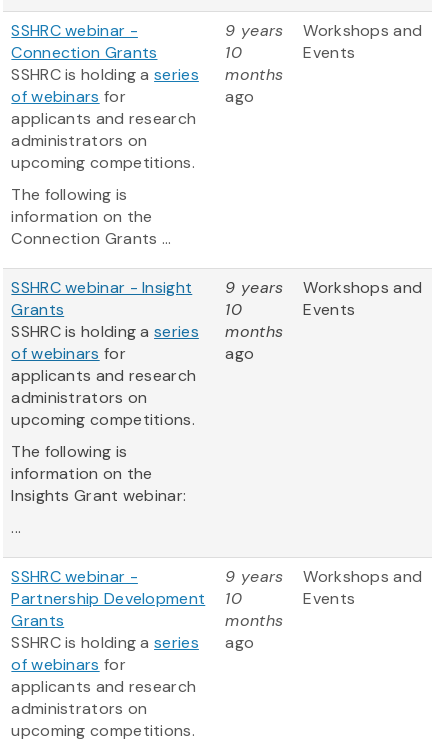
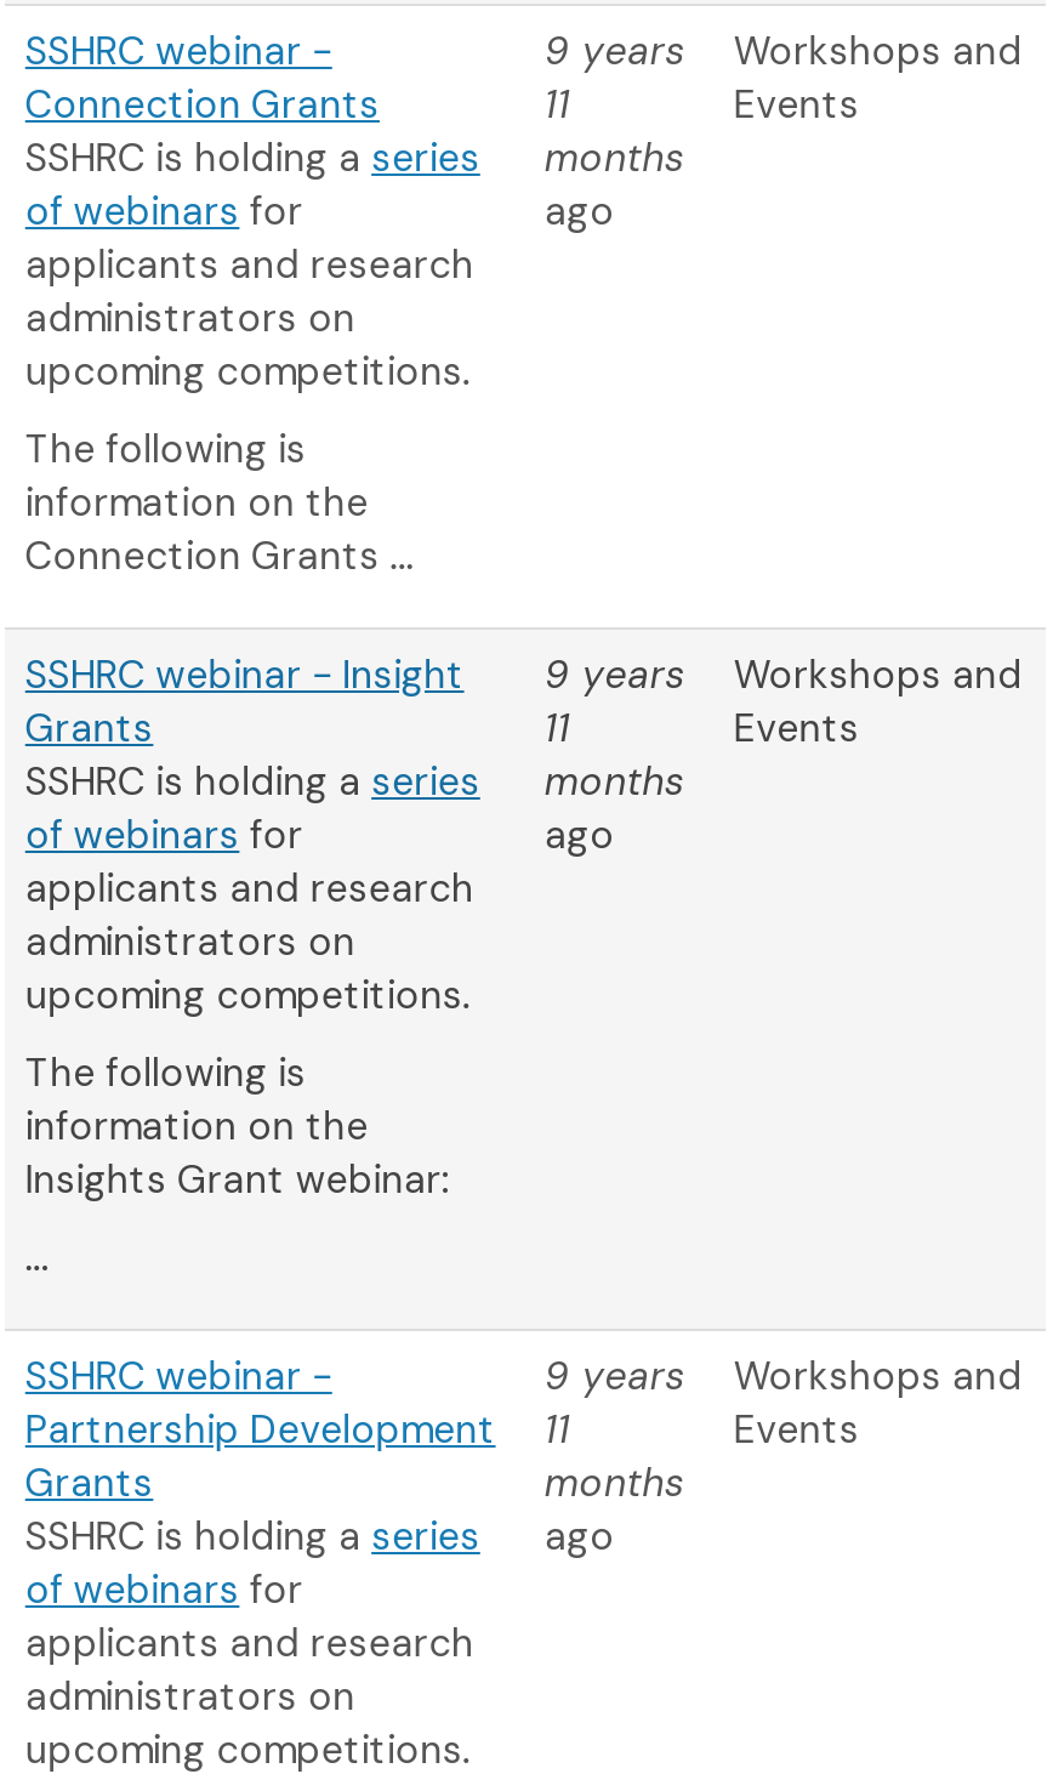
[225,42,242,63] 10 -> [544,79,570,130] 11
[225,299,242,320] 10 -> [544,703,570,754] 11
[11,588,242,609] Partnership Development 10 -> [25,1404,570,1455] Partnership Development 11

